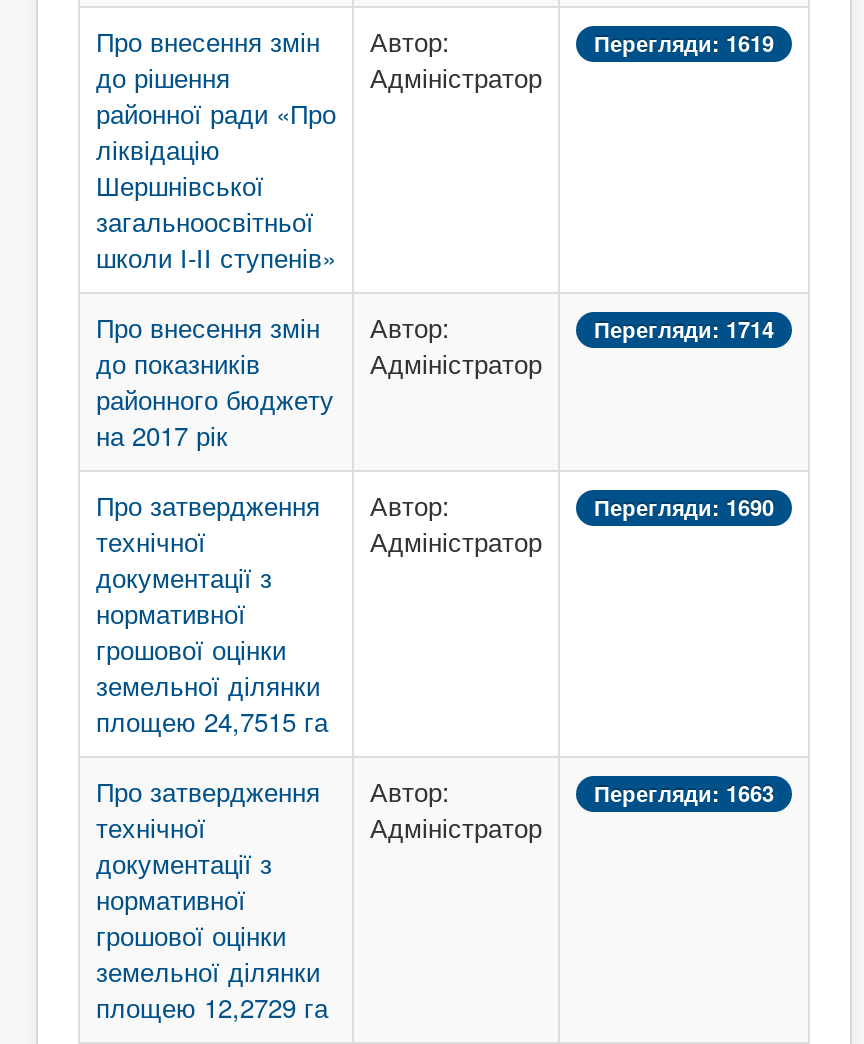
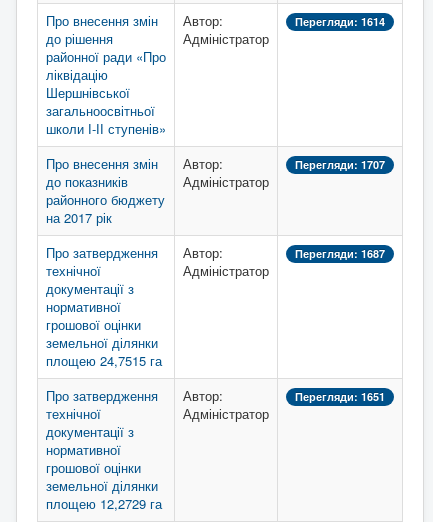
[594,29,774,59] Перегляди: 1619 -> [295,14,385,29] Перегляди: 1614
[594,315,774,345] Перегляди: 1714 -> [295,157,385,172] Перегляди: 1707
[594,493,774,523] Перегляди: 1690 -> [295,246,385,261] Перегляди: 1687
[594,779,774,809] Перегляди: 1663 -> [295,389,385,404] Перегляди: 1651

